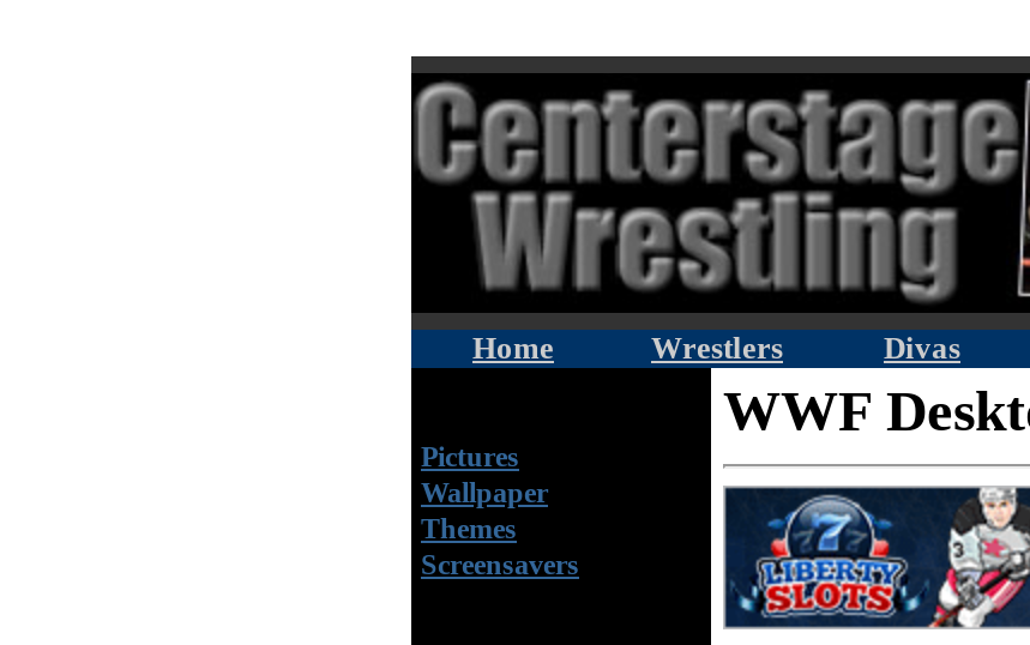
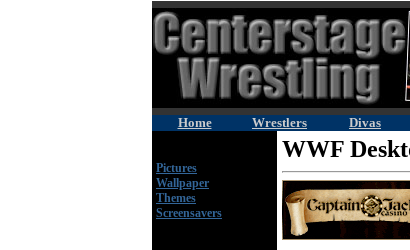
[723,486,1023,629] [image] -> [281,180,407,240] [image]

